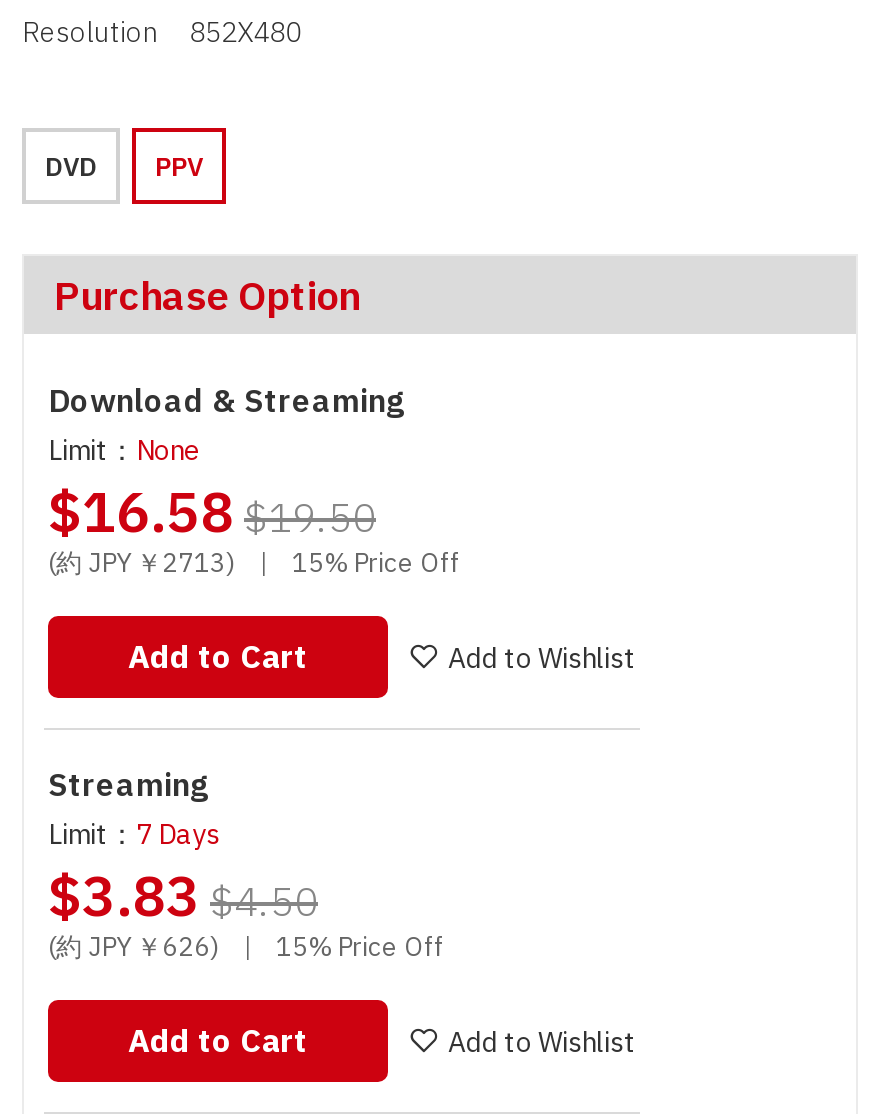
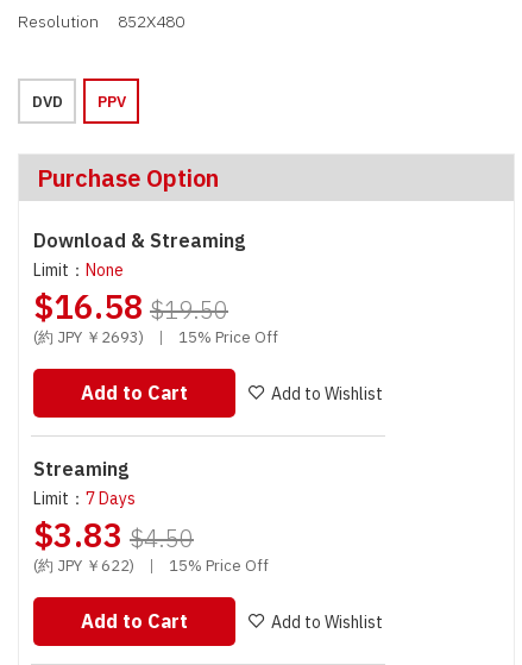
[48,546,234,580] (約 JPY ￥2713) -> [33,327,144,347] (約 JPY ￥2693)
[48,930,218,964] (約 JPY ￥626) -> [33,556,134,576] (約 JPY ￥622)

